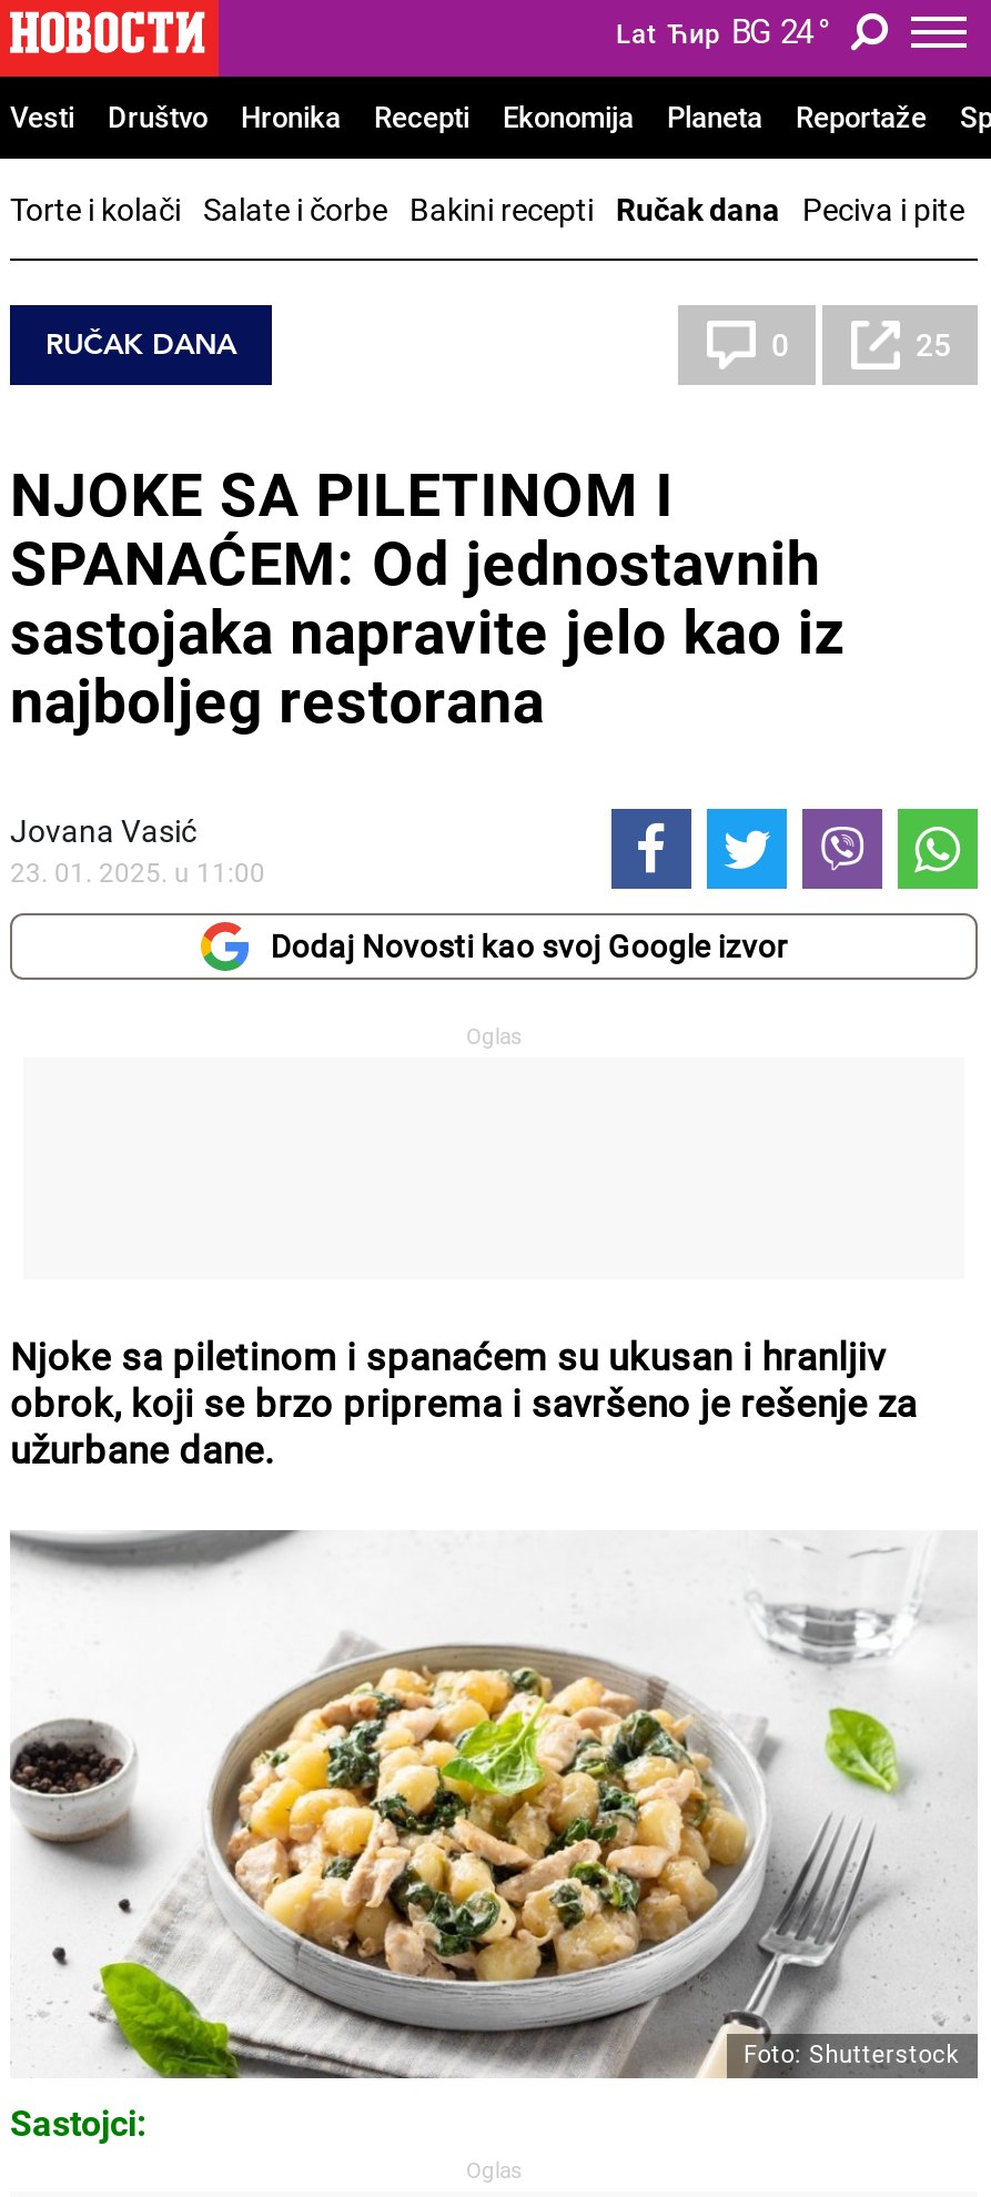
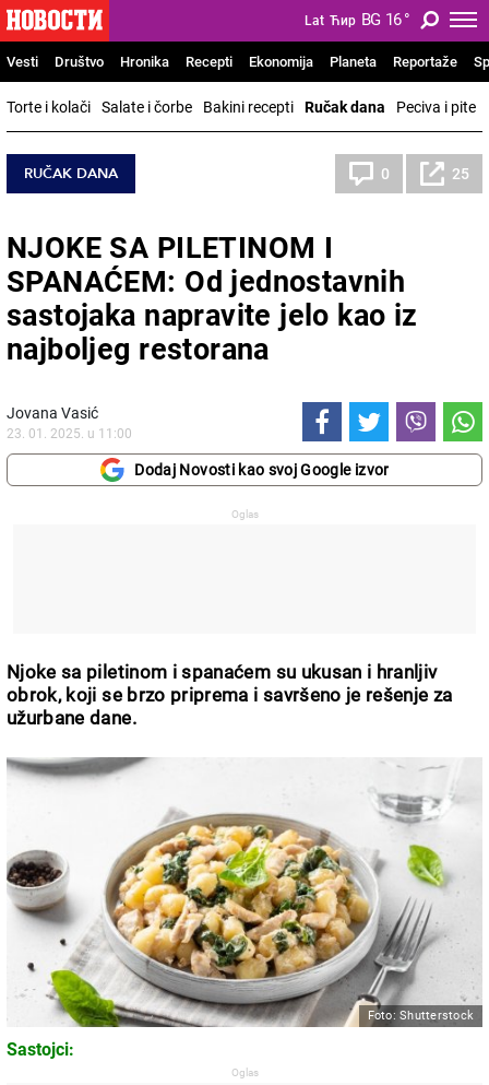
[616,12,829,52] Lat Ћир BG 24° -> [305,10,409,30] Lat Ћир BG 16°

